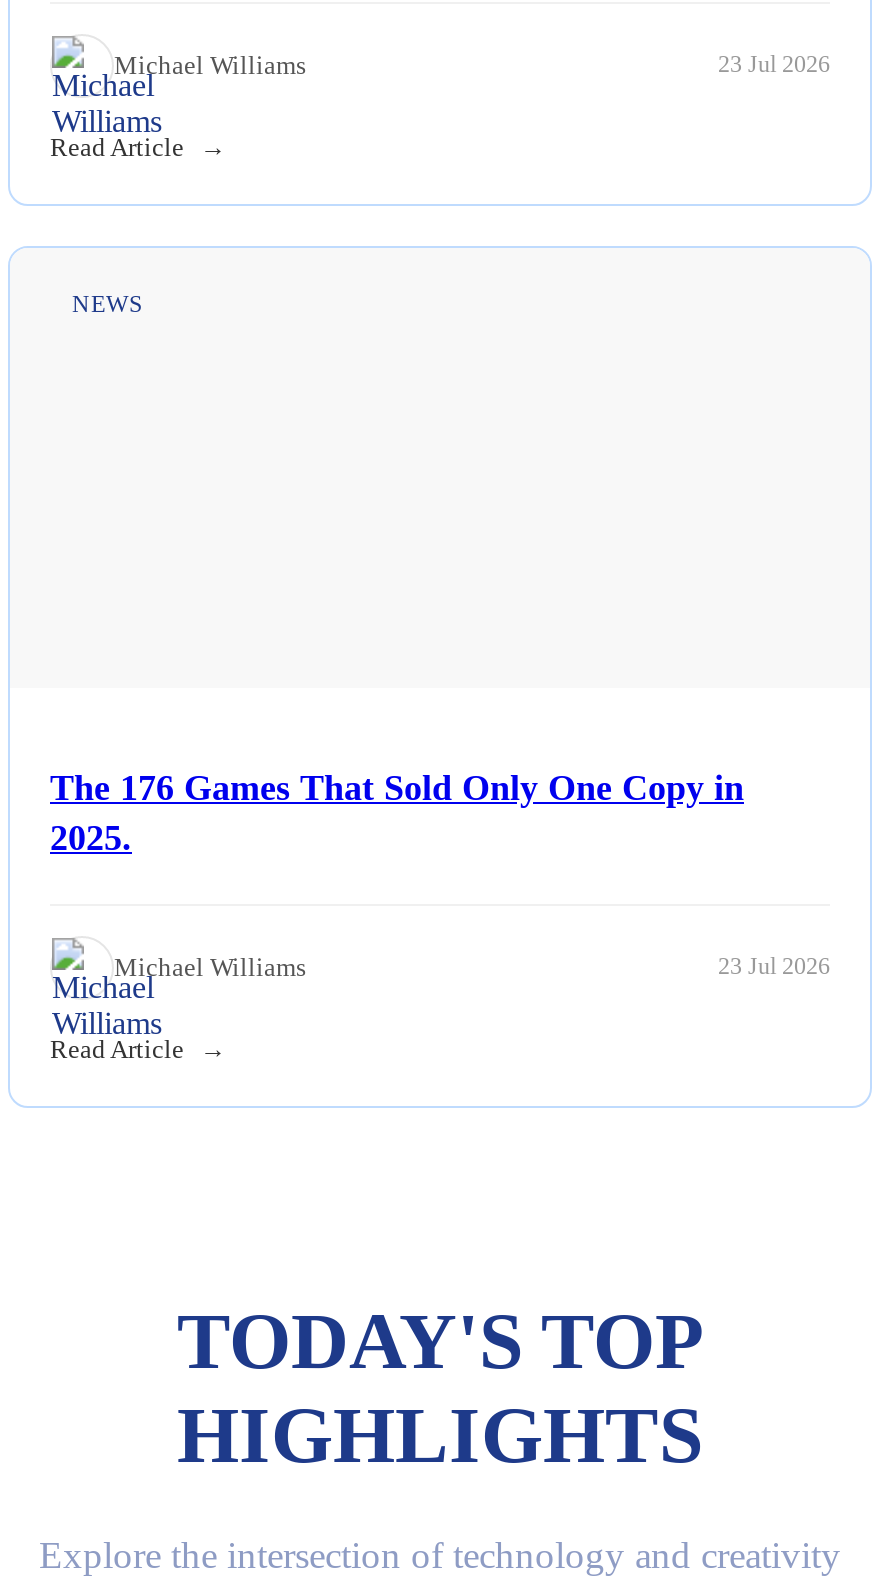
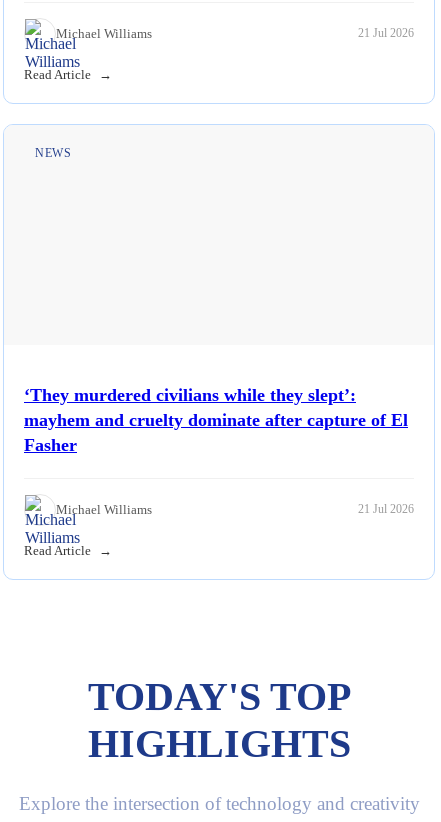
[718,50,830,78] 23 Jul 2026 -> [358,26,414,40] 21 Jul 2026
[50,767,744,857] The 176 Games That Sold Only One Copy in | 2025. -> [24,385,408,455] ‘They murdered civilians while they slept’: | mayhem and cruelty dominate after capture of El | Fasher
[718,952,830,980] 23 Jul 2026 -> [358,502,414,516] 21 Jul 2026

